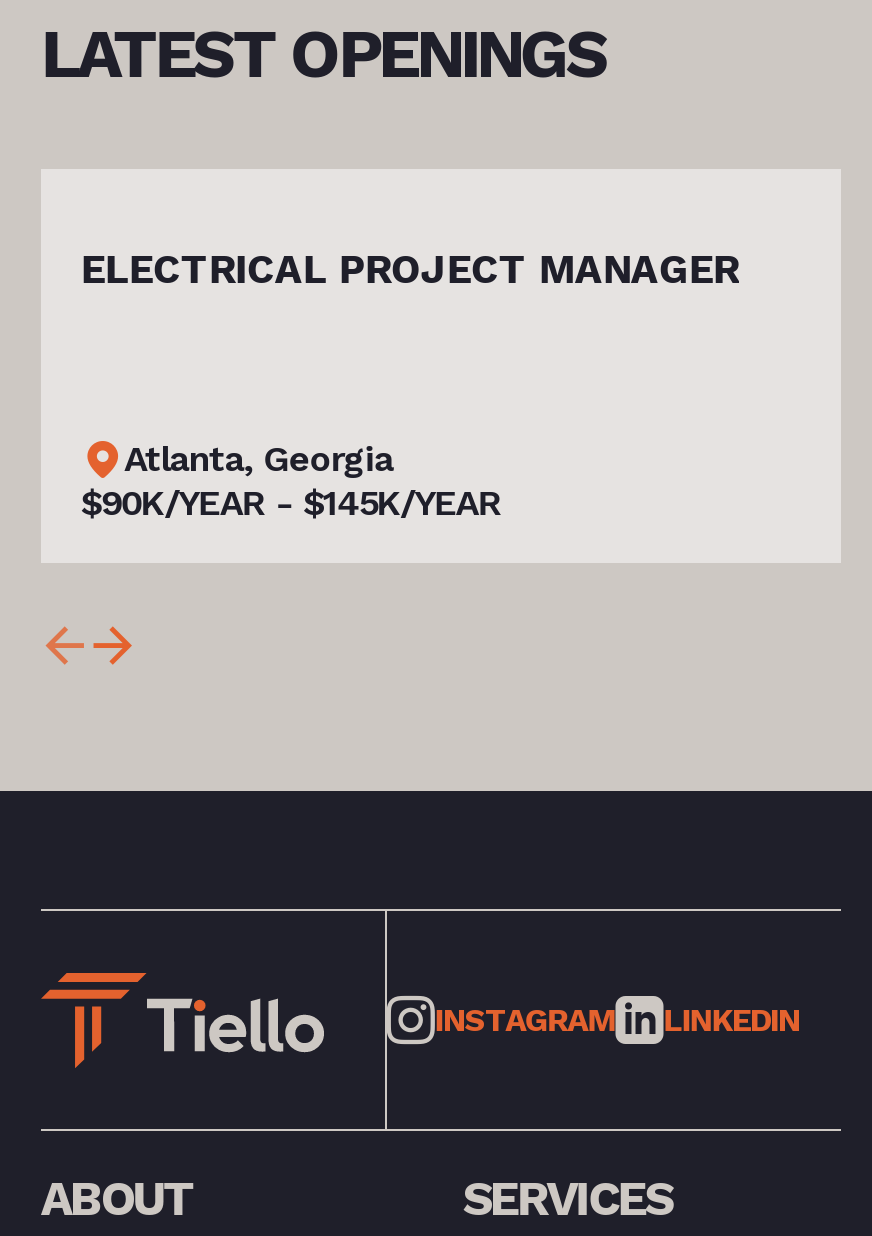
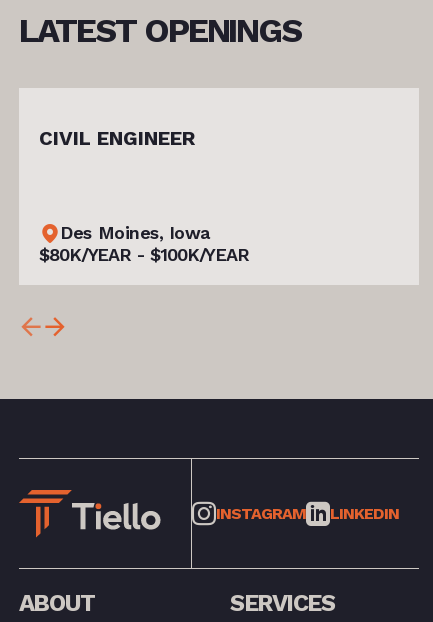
[81,246,739,294] ELECTRICAL PROJECT MANAGER -> [39,126,195,150] CIVIL ENGINEER
[81,438,501,524] Atlanta, Georgia | $90K/YEAR - $145K/YEAR -> [39,222,249,265] Des Moines, Iowa | $80K/YEAR - $100K/YEAR

